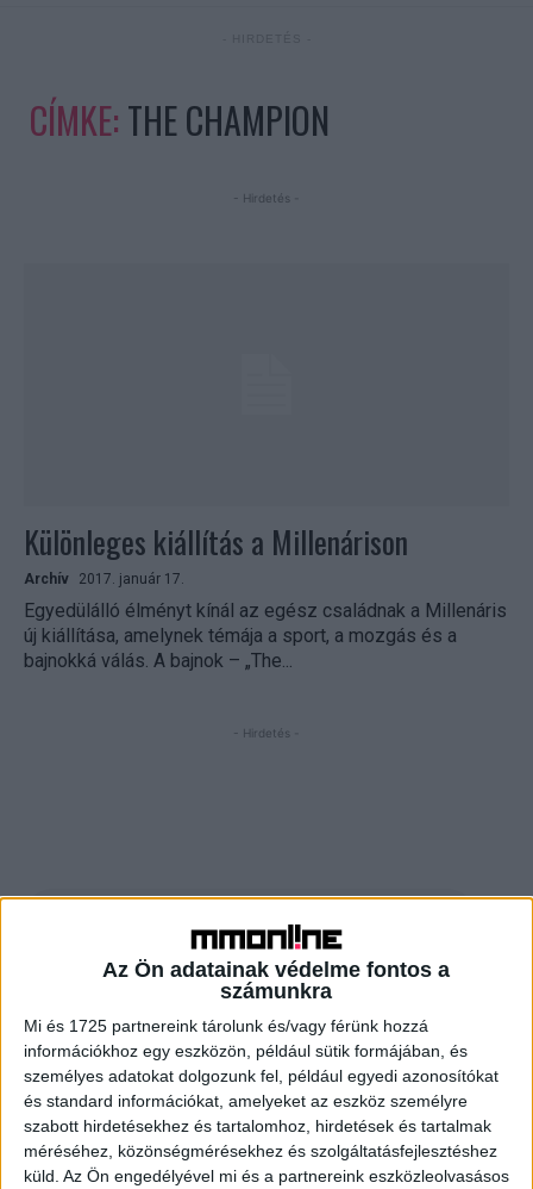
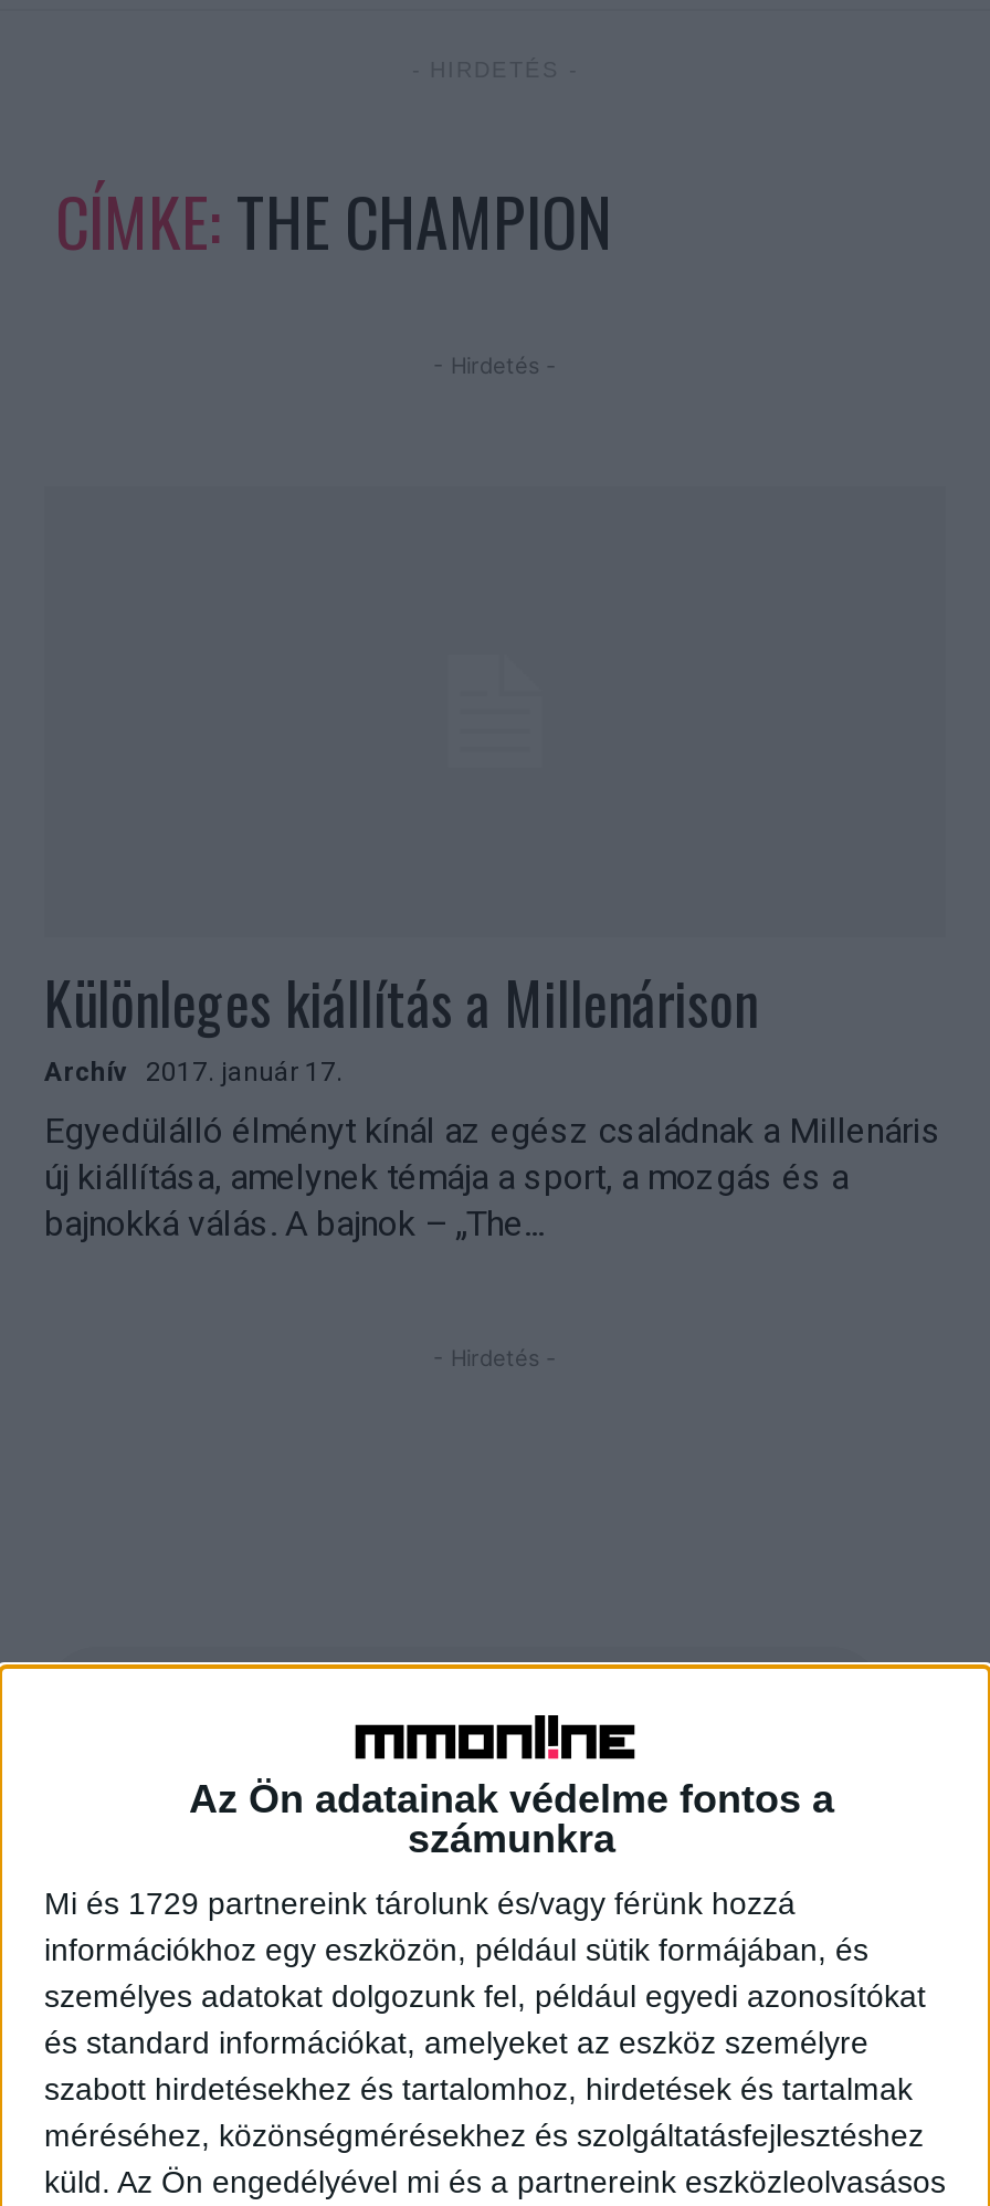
[24,1016,428,1035] Mi és 1725 partnereink tárolunk és/vagy férünk hozzá -> [44,1885,796,1920] Mi és 1729 partnereink tárolunk és/vagy férünk hozzá

